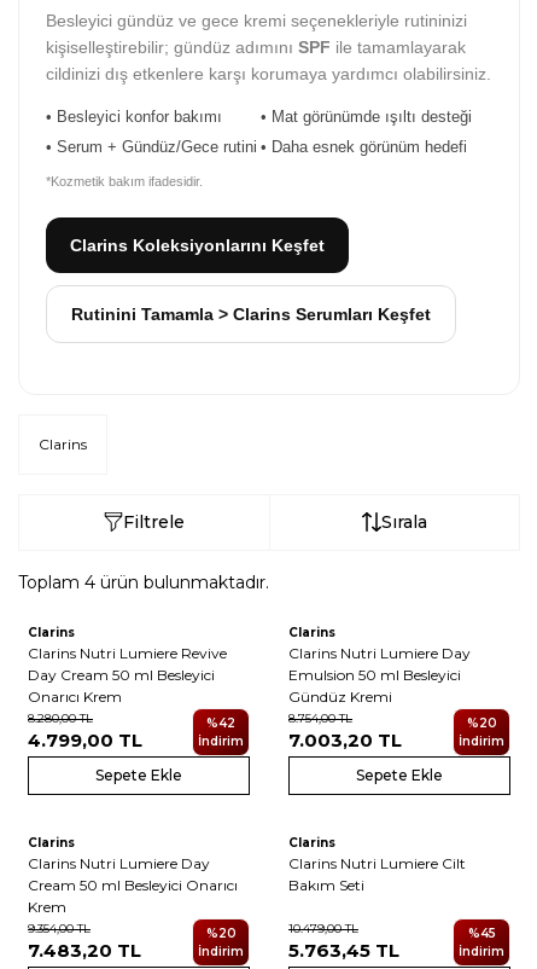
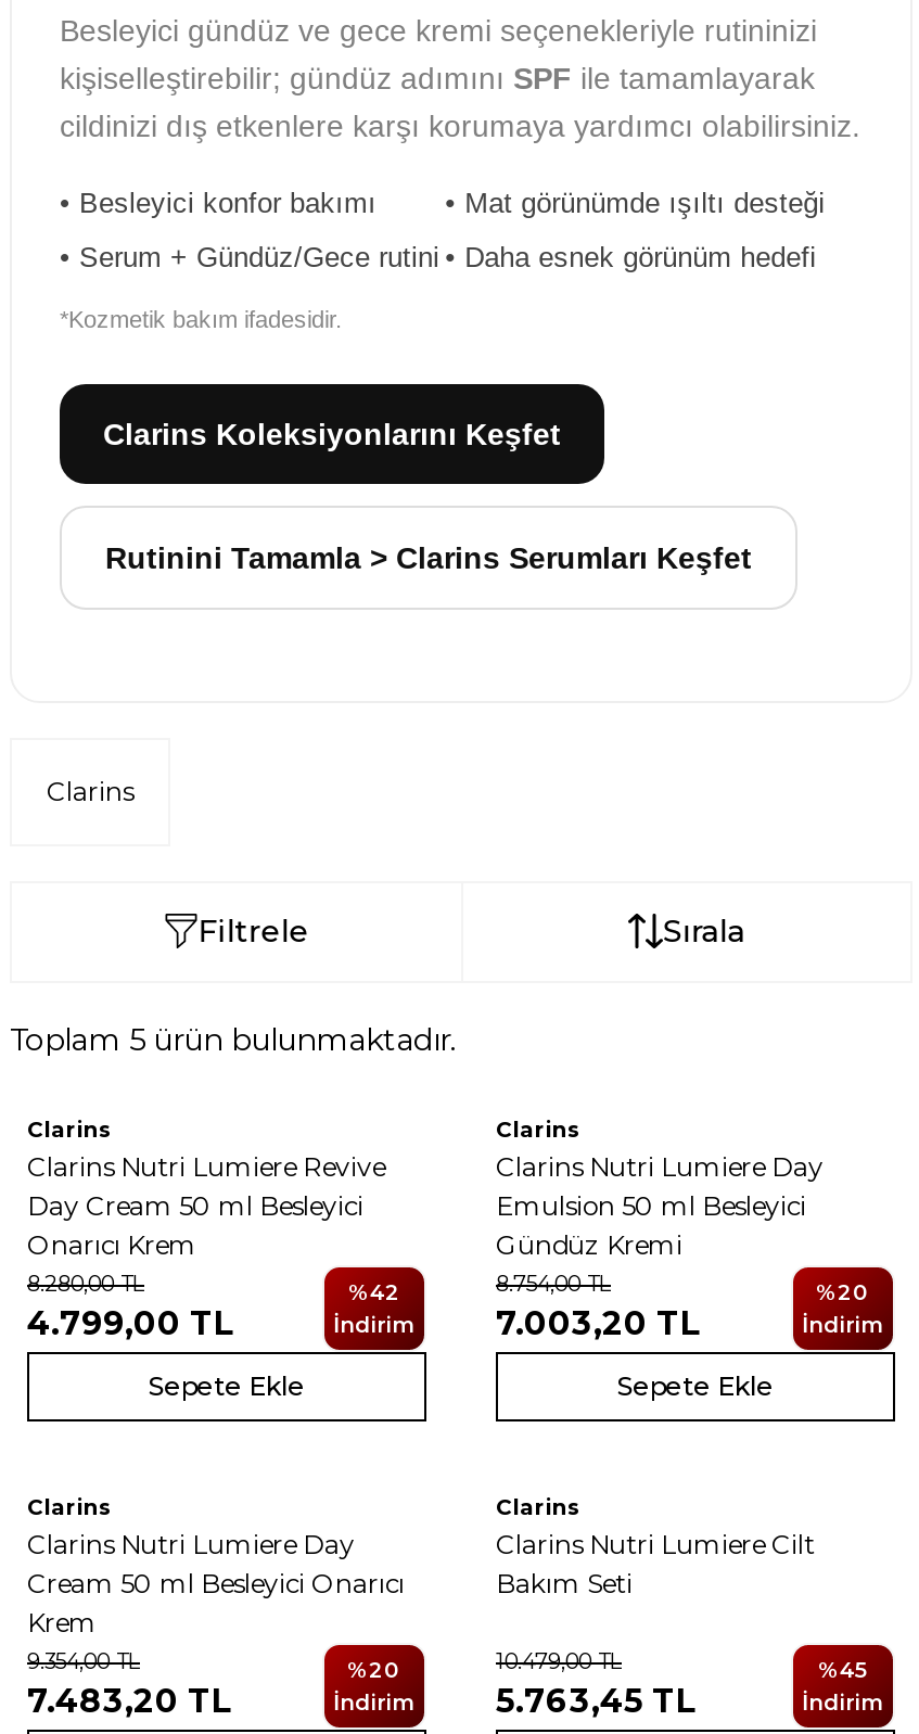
[18,571,269,593] Toplam 4 ürün bulunmaktadır. -> [10,1019,457,1058] Toplam 5 ürün bulunmaktadır.

